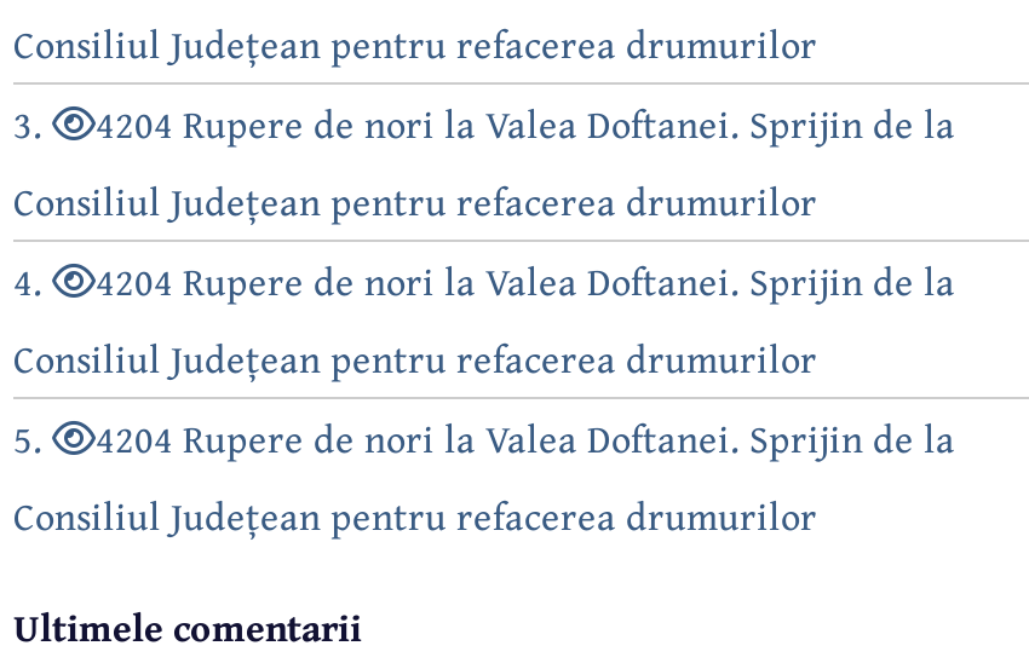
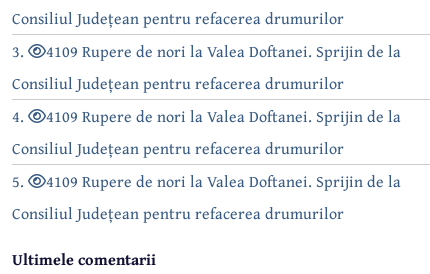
[96,93,955,151] 4204 Rupere de nori la Valea Doftanei. Sprijin de la -> [46,38,401,62] 4109 Rupere de nori la Valea Doftanei. Sprijin de la
[96,250,955,309] 4204 Rupere de nori la Valea Doftanei. Sprijin de la -> [46,103,401,127] 4109 Rupere de nori la Valea Doftanei. Sprijin de la
[96,408,955,466] 4204 Rupere de nori la Valea Doftanei. Sprijin de la -> [46,168,401,192] 4109 Rupere de nori la Valea Doftanei. Sprijin de la

